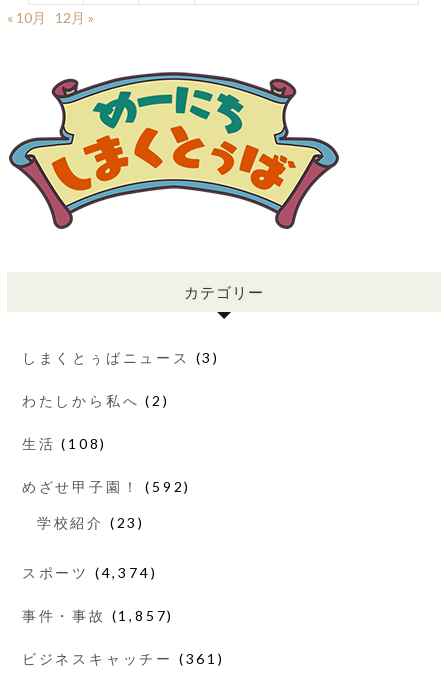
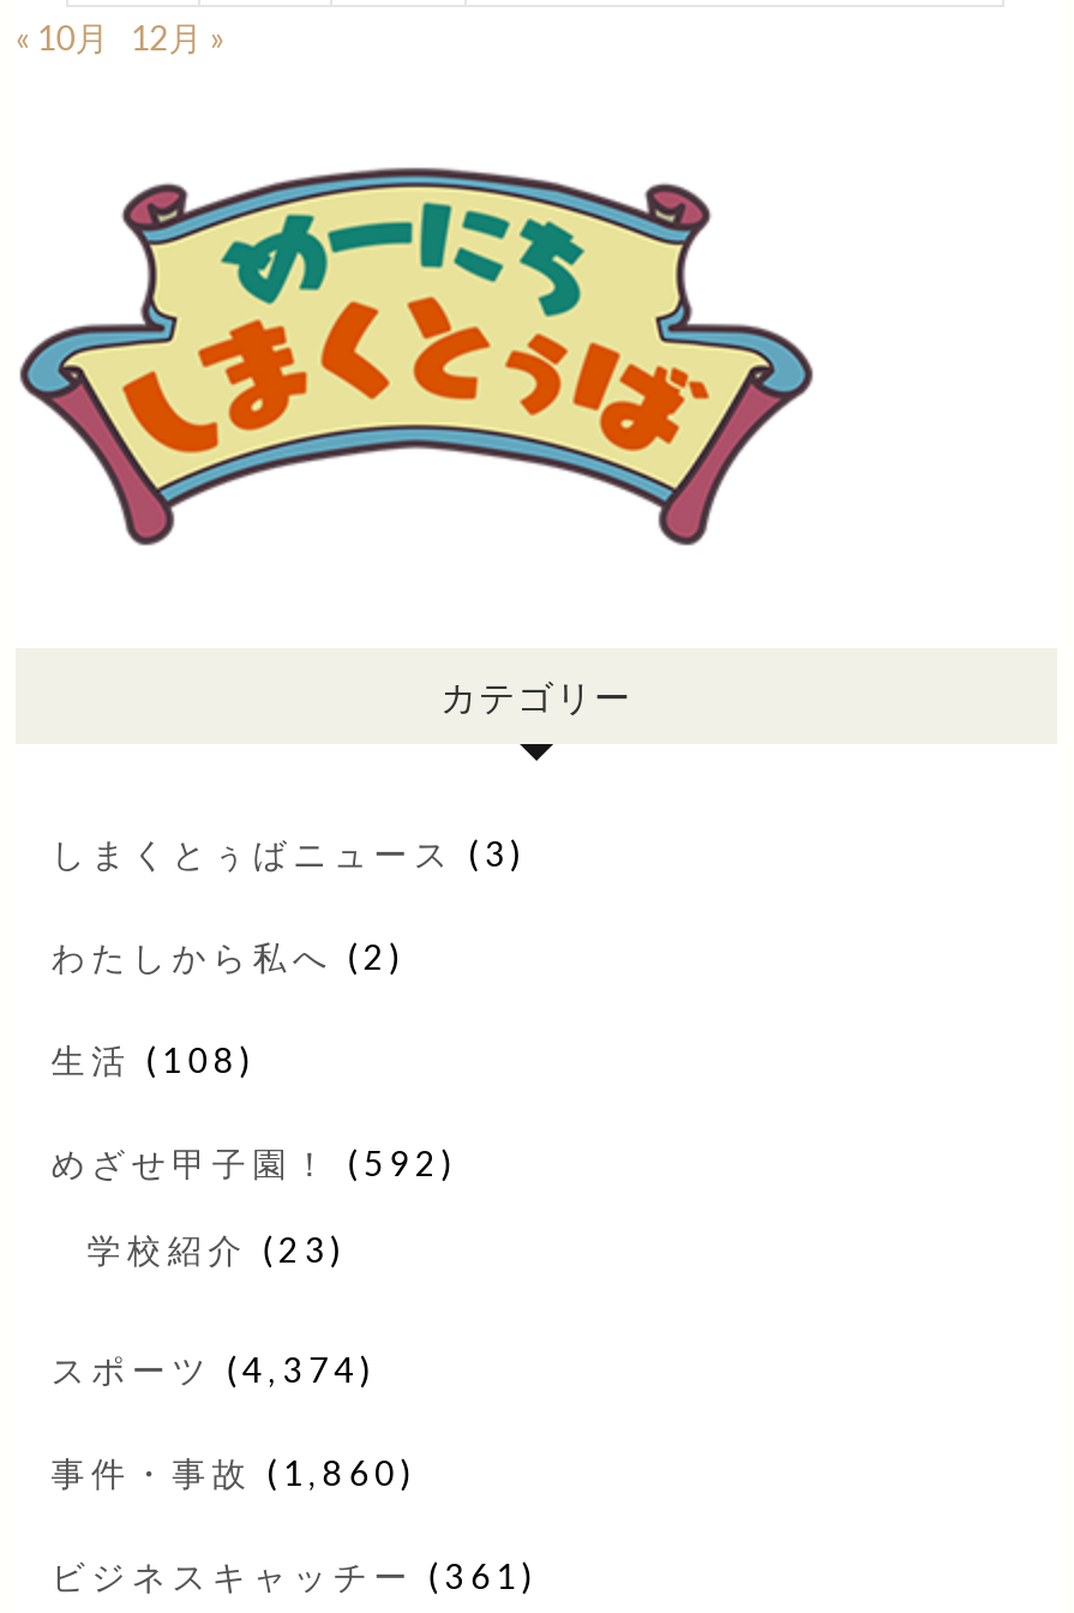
[22,607,174,624] 事件・事故(1,857) -> [51,1453,417,1493] 事件・事故(1,860)

